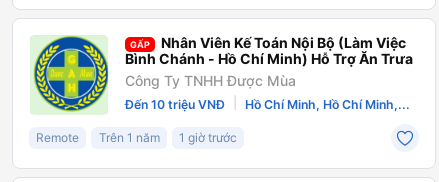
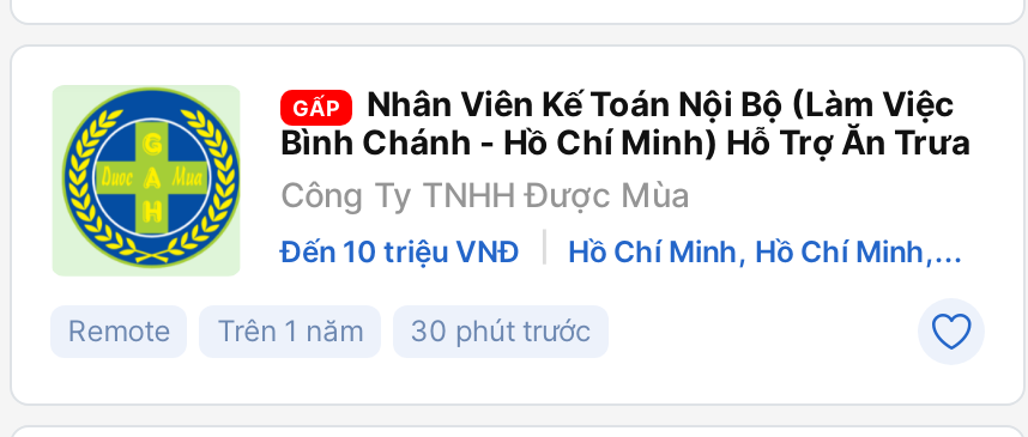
[36,130,237,145] Remote Trên 1 năm 1 giờ trước -> [68,312,592,348] Remote Trên 1 năm 30 phút trước

